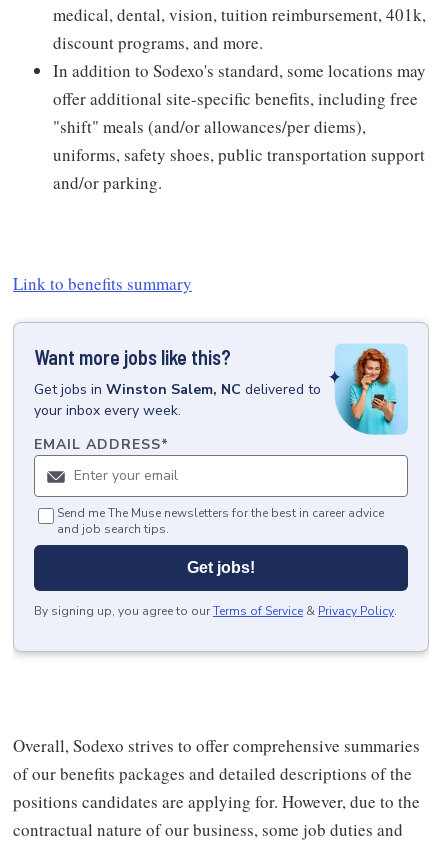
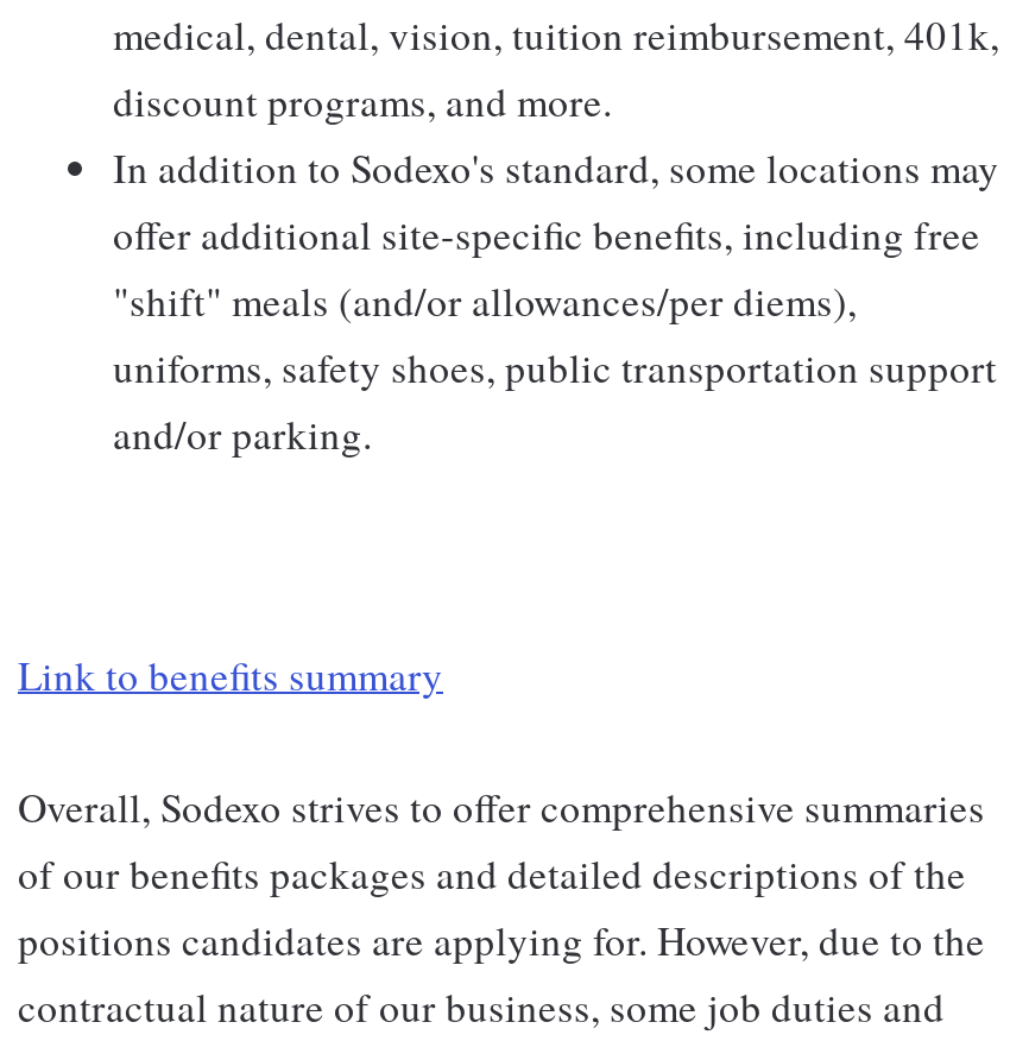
[13,322,429,655] [image] | Want more jobs like this? | Get jobs in Winston Salem, NC delivered to | your inbox every week. | EMAIL ADDRESS* -> none
[34,505,397,619] Send me The Muse newsletters for the best in career advice | and job search tips. | Get jobs! | By signing up, you agree to our Terms of Service & Privacy Policy. -> none

